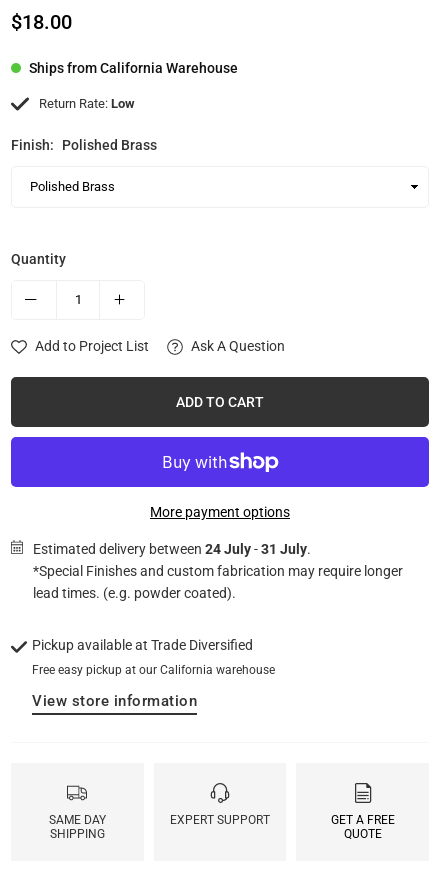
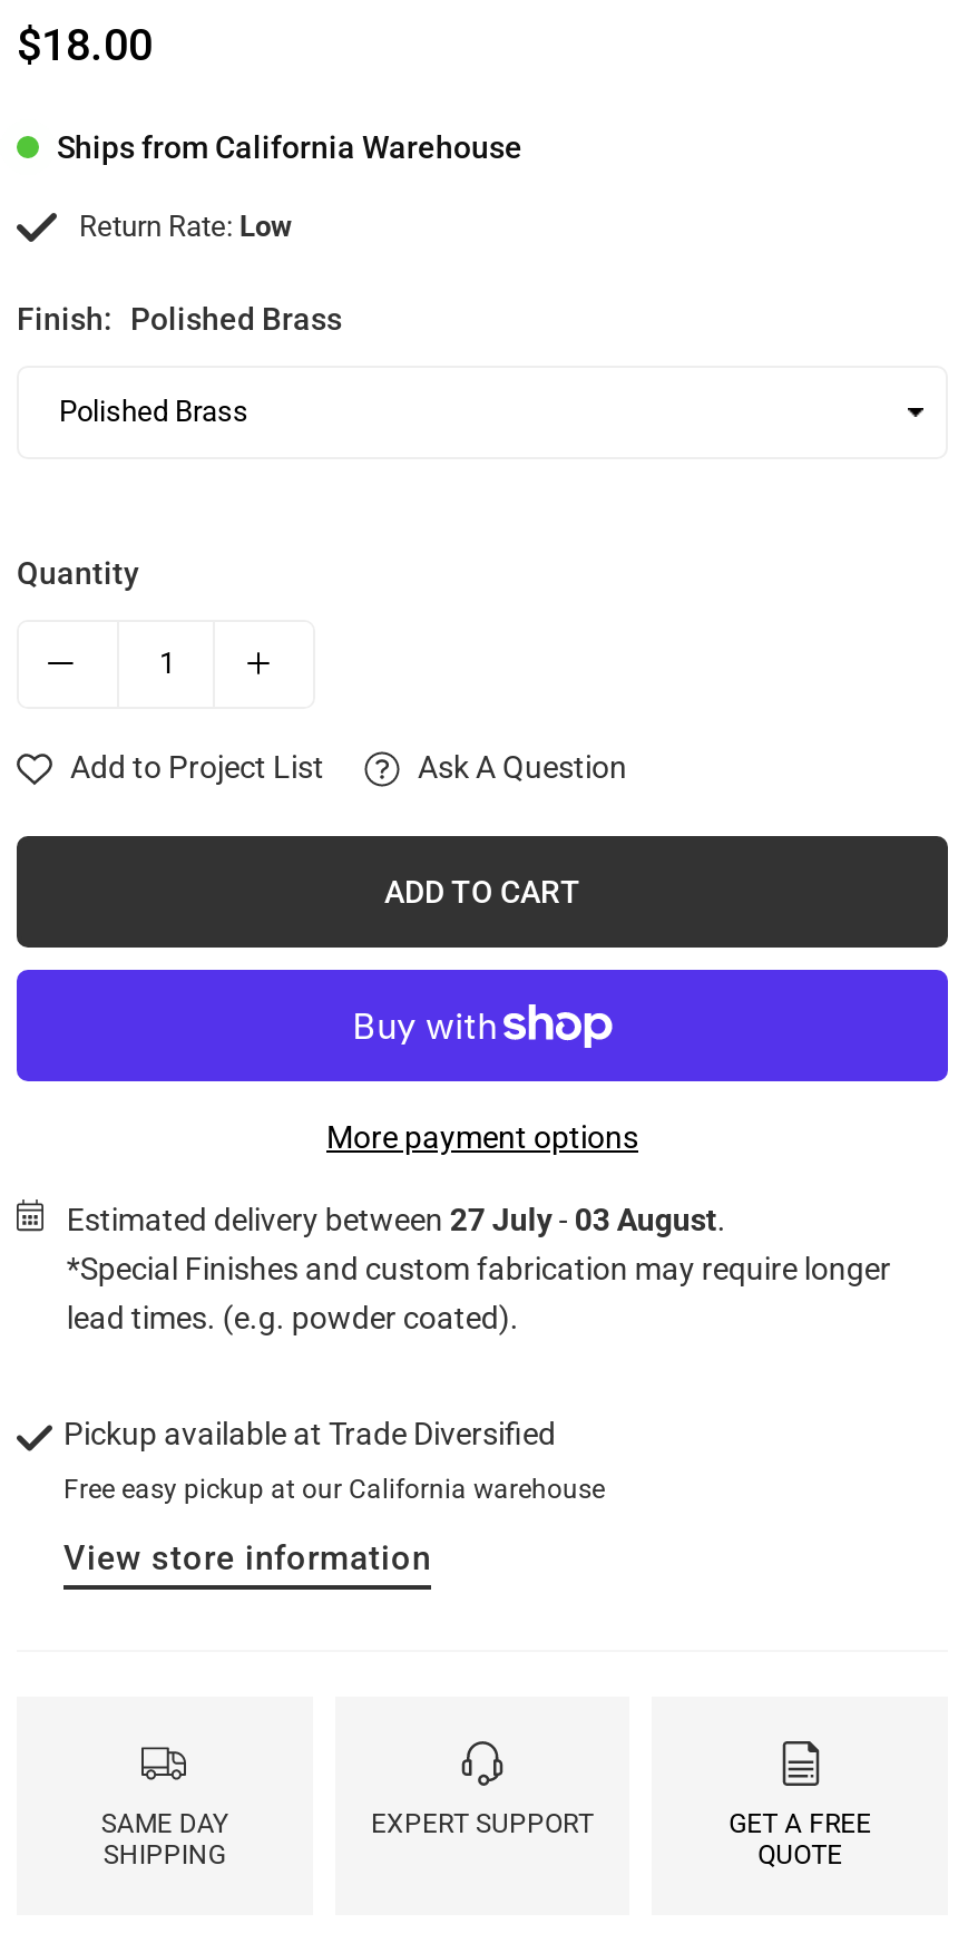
[33,541,311,557] Estimated delivery between 24 July - 31 July. -> [67,1201,726,1237] Estimated delivery between 27 July - 03 August.

